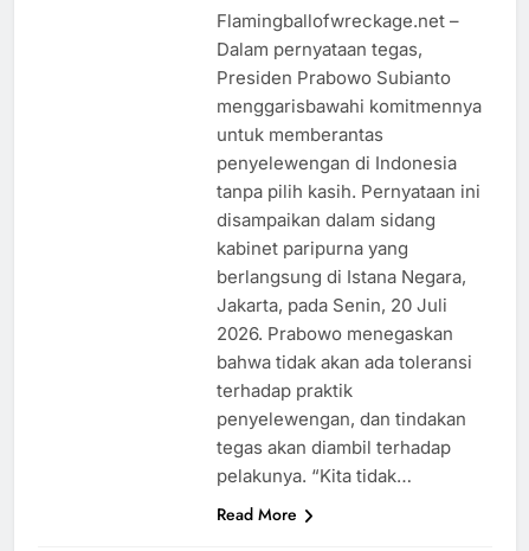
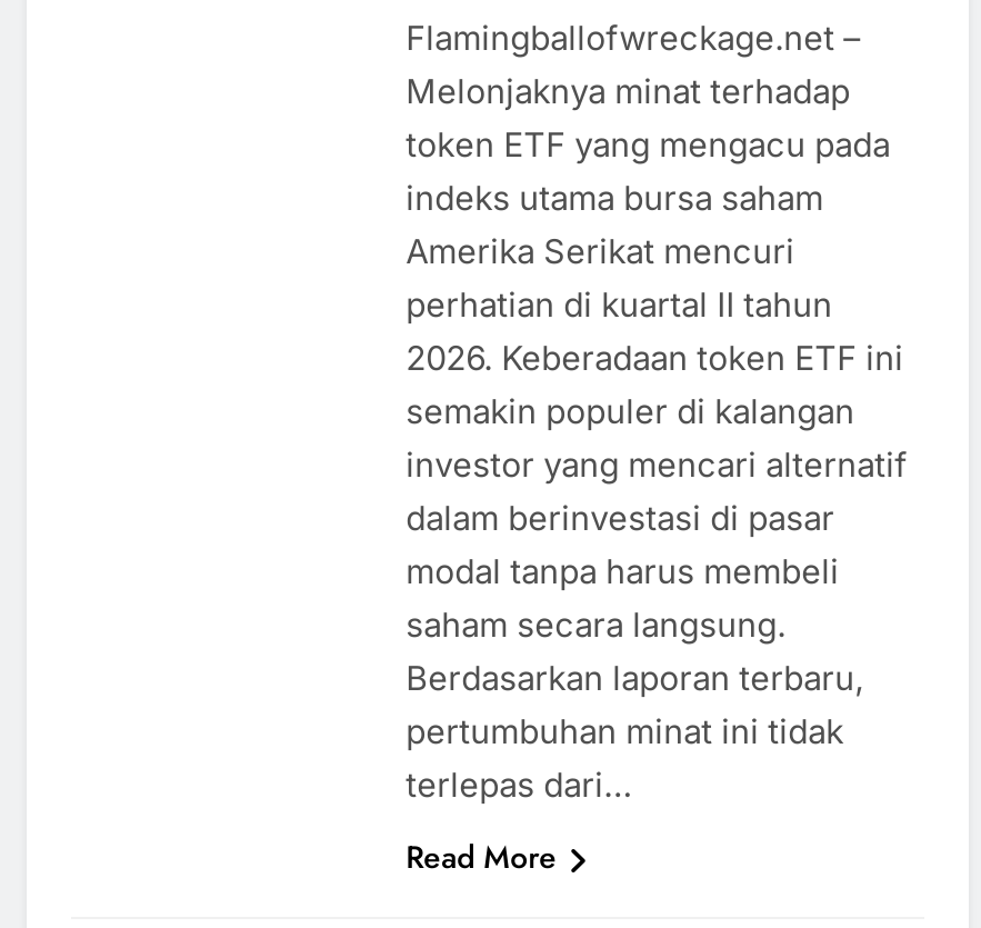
[216,38,481,487] Dalam pernyataan tegas, | Presiden Prabowo Subianto | menggarisbawahi komitmennya | untuk memberantas | penyelewengan di Indonesia | tanpa pilih kasih. Pernyataan ini | disampaikan dalam sidang | kabinet paripurna yang | berlangsung di Istana Negara, | Jakarta, pada Senin, 20 Juli | 2026. Prabowo menegaskan | bahwa tidak akan ada toleransi | terhadap praktik | penyelewengan, dan tindakan | tegas akan diambil terhadap | pelakunya. “Kita tidak… -> [406,70,908,806] Melonjaknya minat terhadap | token ETF yang mengacu pada | indeks utama bursa saham | Amerika Serikat mencuri | perhatian di kuartal II tahun | 2026. Keberadaan token ETF ini | semakin populer di kalangan | investor yang mencari alternatif | dalam berinvestasi di pasar | modal tanpa harus membeli | saham secara langsung. | Berdasarkan laporan terbaru, | pertumbuhan minat ini tidak | terlepas dari…

